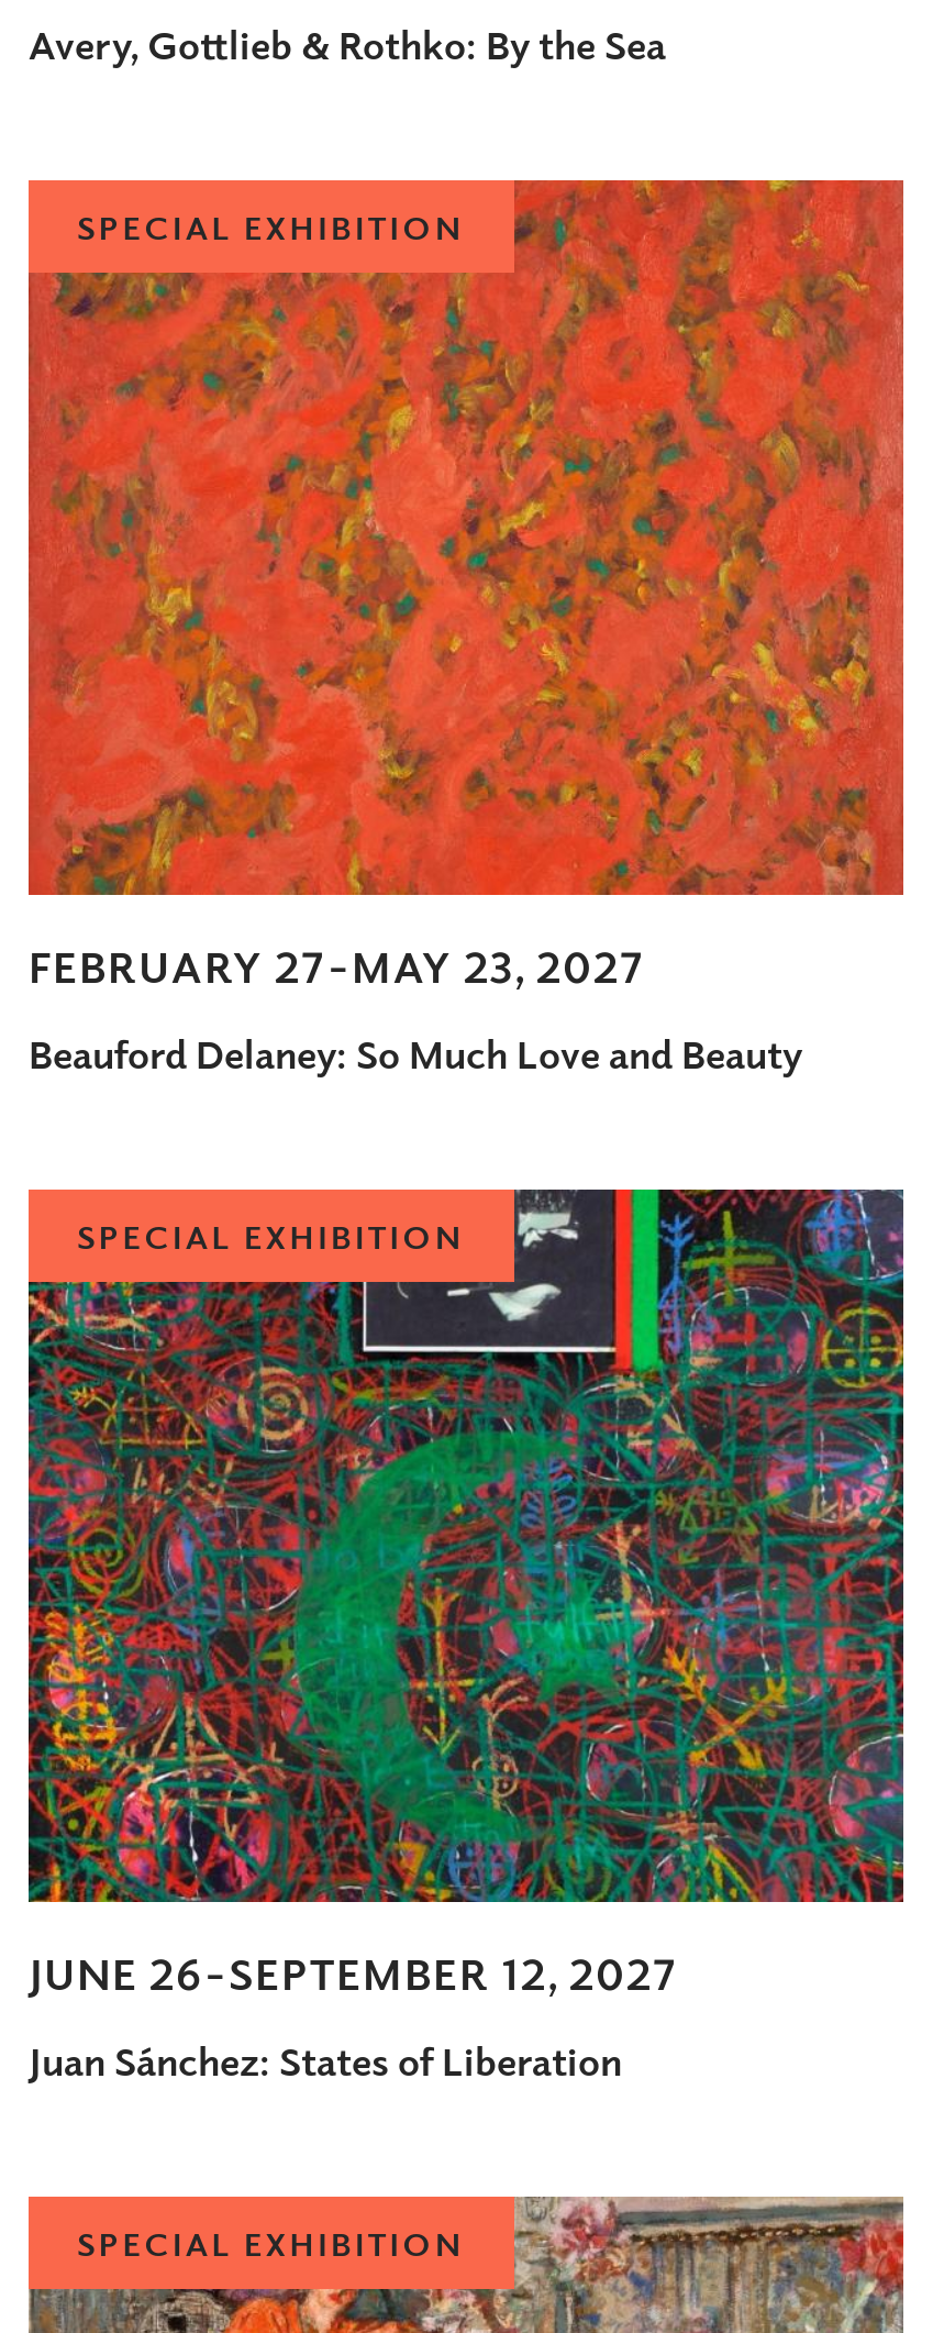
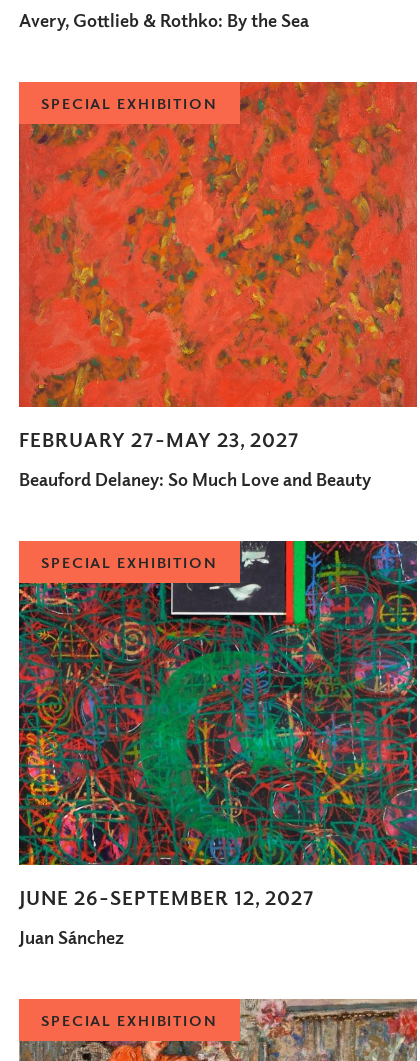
[29,2037,622,2086] Juan Sánchez: States of Liberation -> [19,926,124,948] Juan Sánchez

